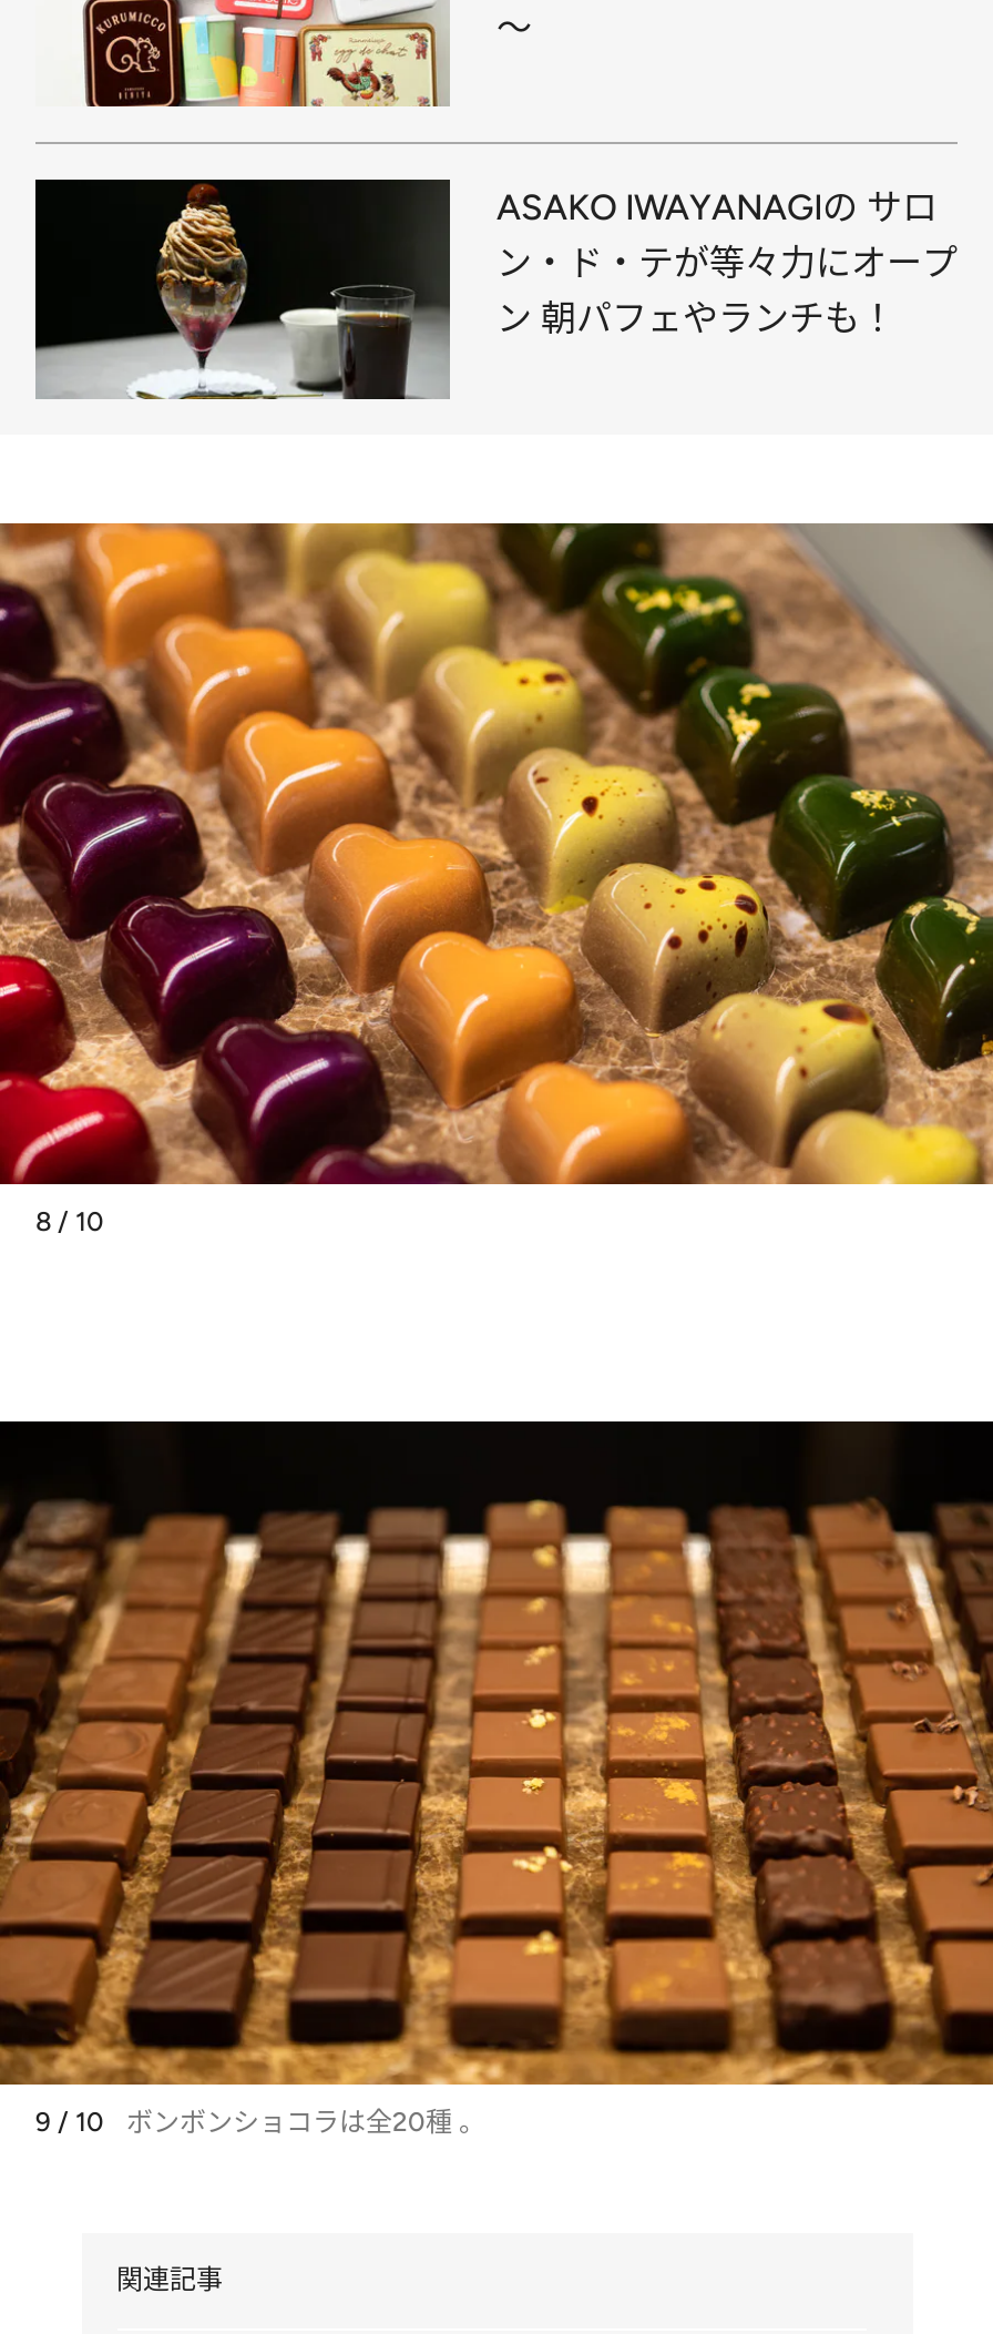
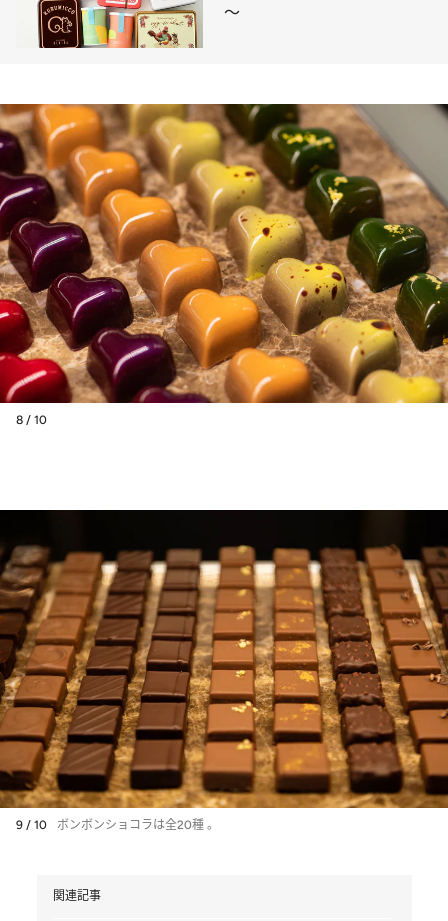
[33,177,958,401] [image] | ASAKO IWAYANAGIの サロ | ン・ド・テが等々力にオープ | ン 朝パフェやランチも！ -> none

